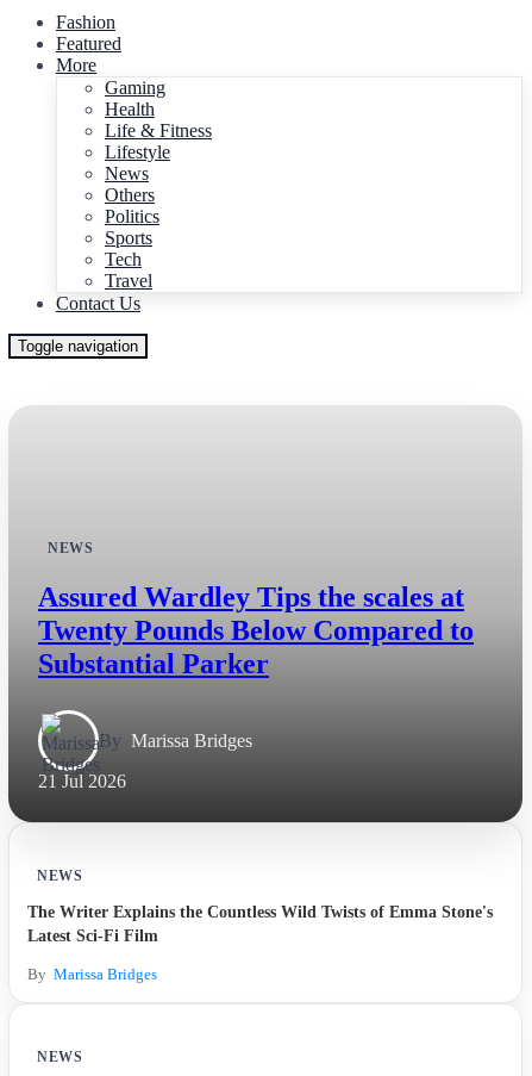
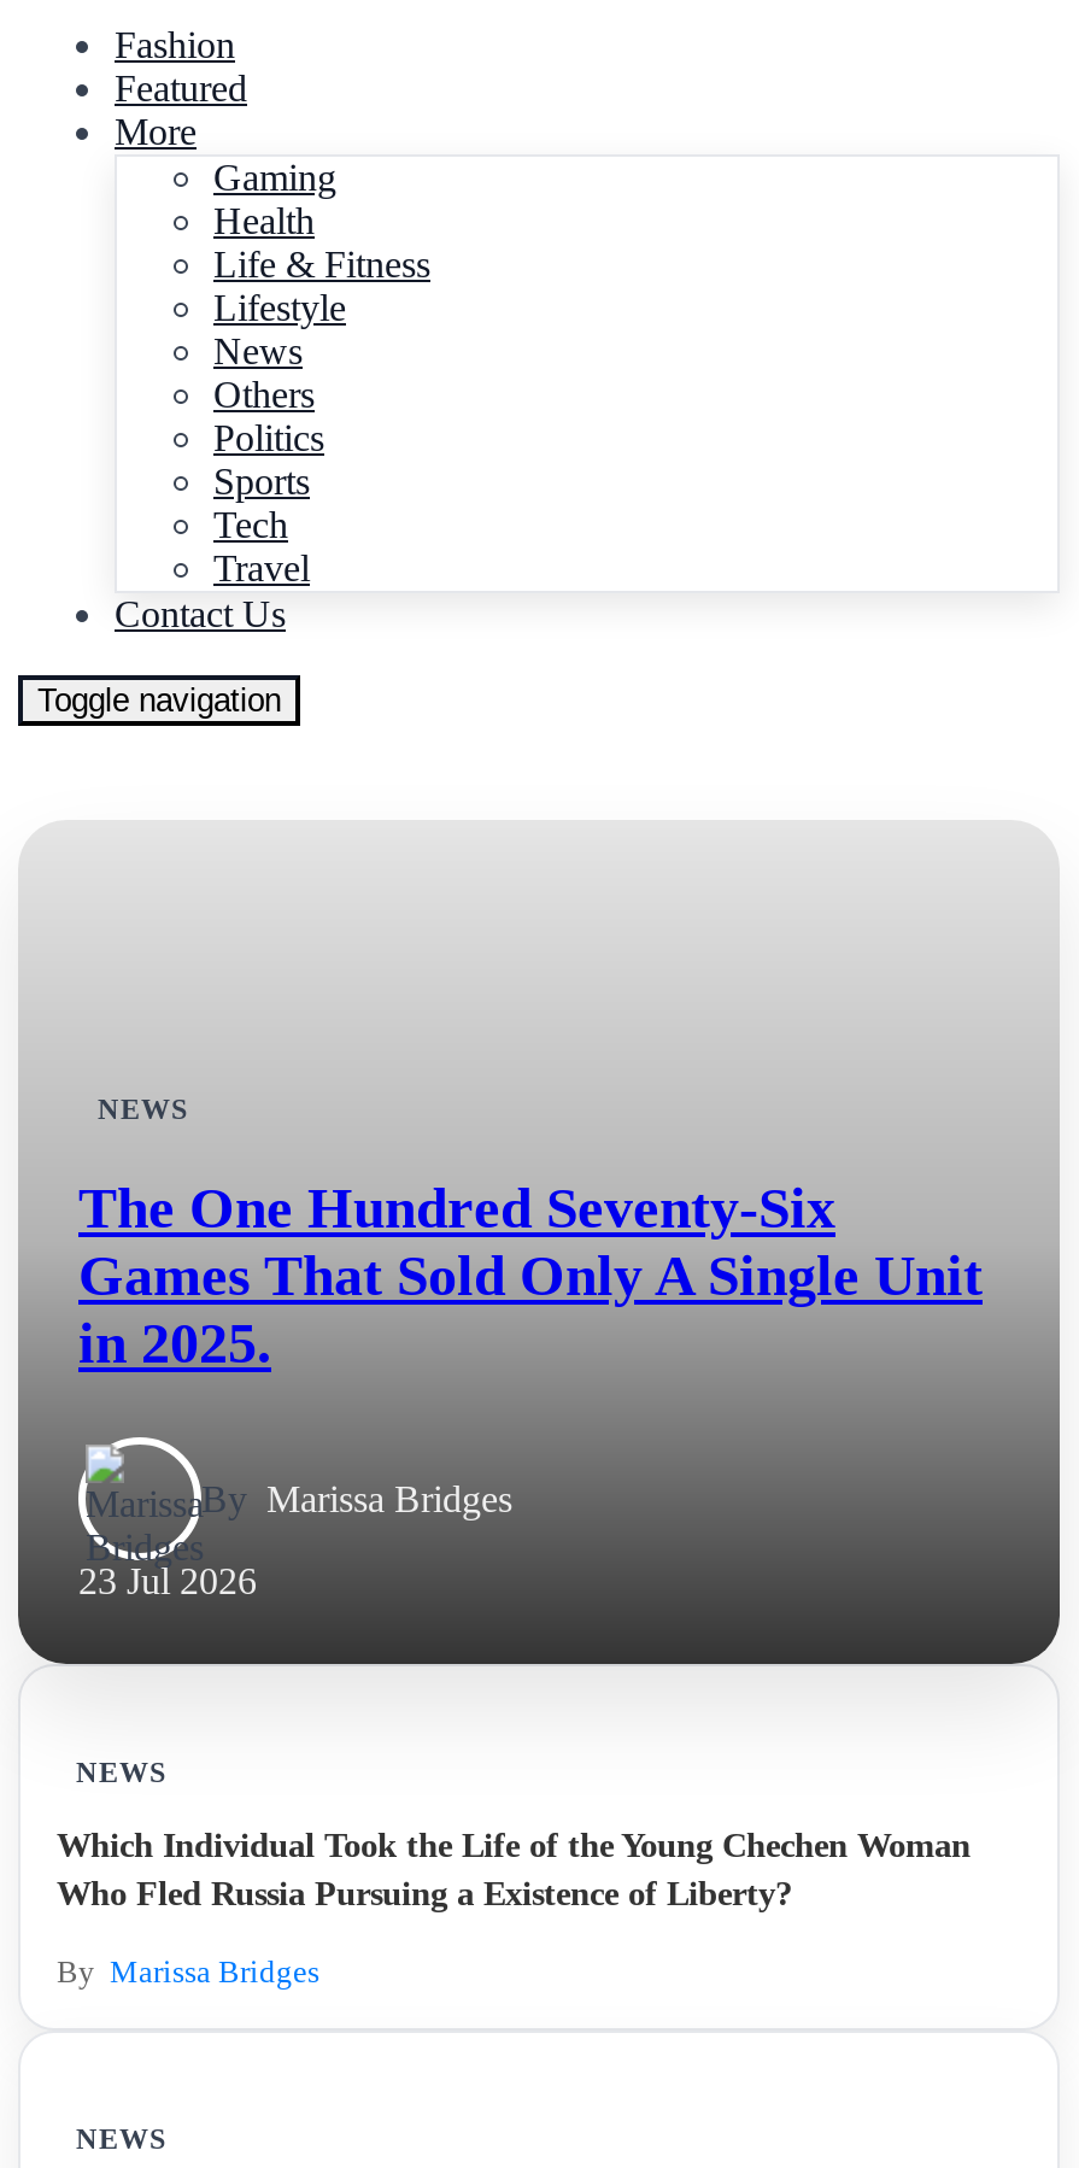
[38,581,474,679] Assured Wardley Tips the scales at | Twenty Pounds Below Compared to | Substantial Parker -> [78,1177,983,1375] The One Hundred Seventy-Six | Games That Sold Only A Single Unit | in 2025.
[38,771,126,791] 21 Jul 2026 -> [78,1560,257,1601] 23 Jul 2026
[27,902,493,945] The Writer Explains the Countless Wild Twists of Emma Stone's | Latest Sci-Fi Film -> [57,1826,970,1912] Which Individual Took the Life of the Young Chechen Woman | Who Fled Russia Pursuing a Existence of Liberty?

